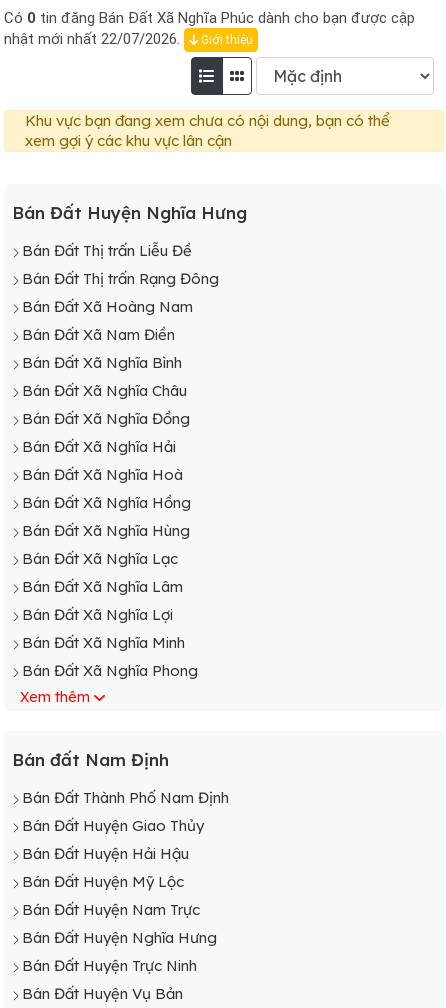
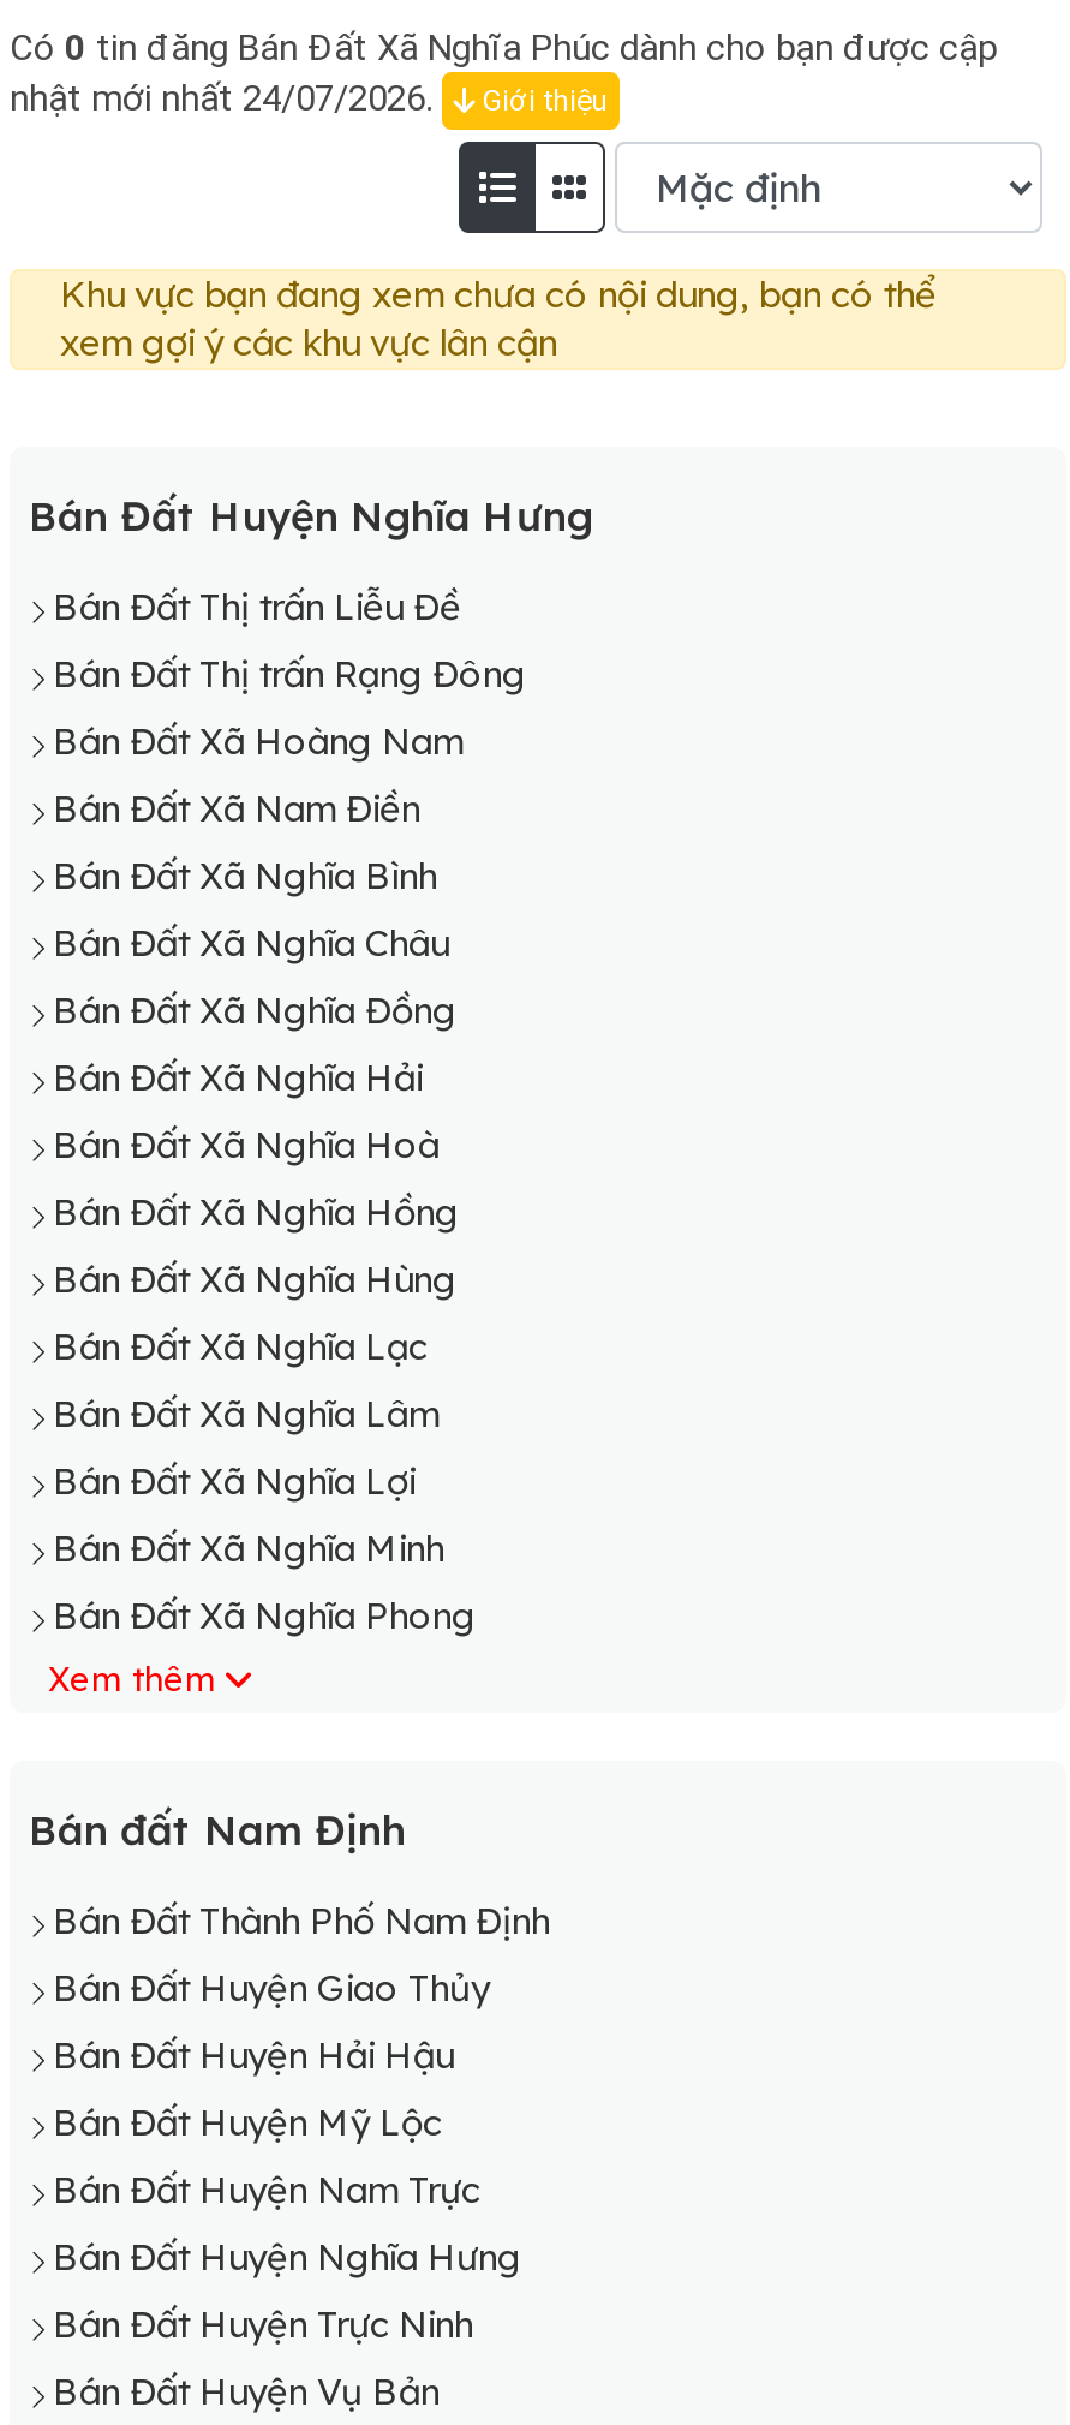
[4,30,253,48] nhật mới nhất 22/07/2026. Giới thiệu -> [10,76,608,120] nhật mới nhất 24/07/2026. Giới thiệu

